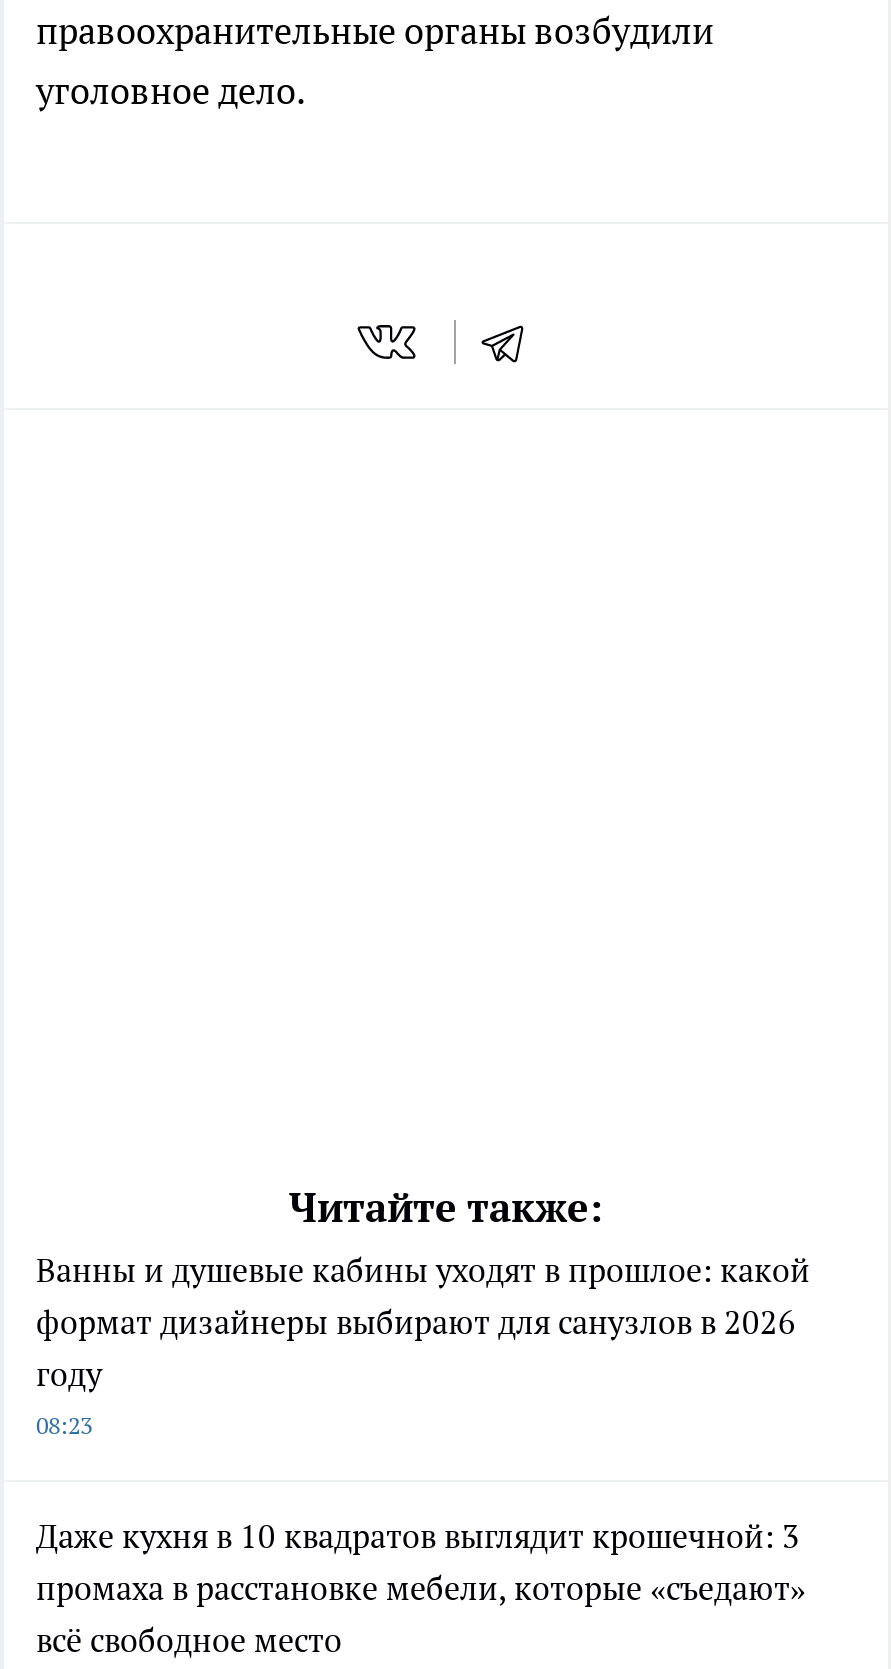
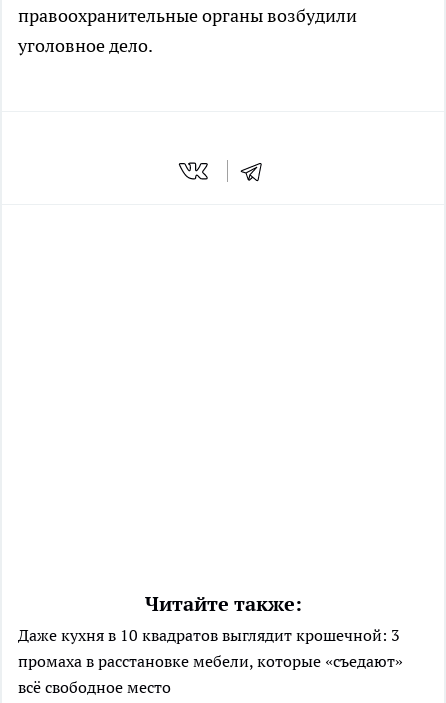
[36,1250,810,1440] Ванны и душевые кабины уходят в прошлое: какой | формат дизайнеры выбирают для санузлов в 2026 | году | 08:23 -> none

